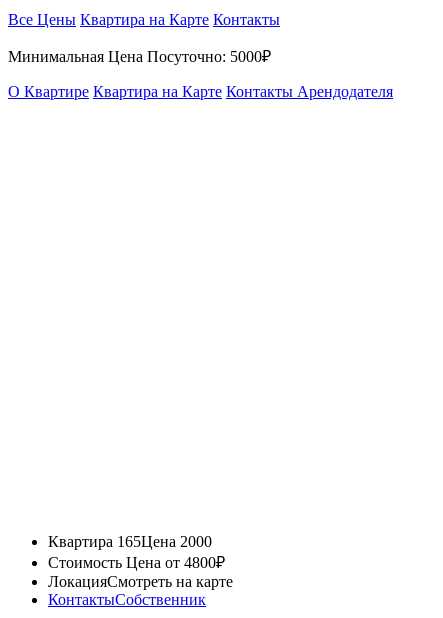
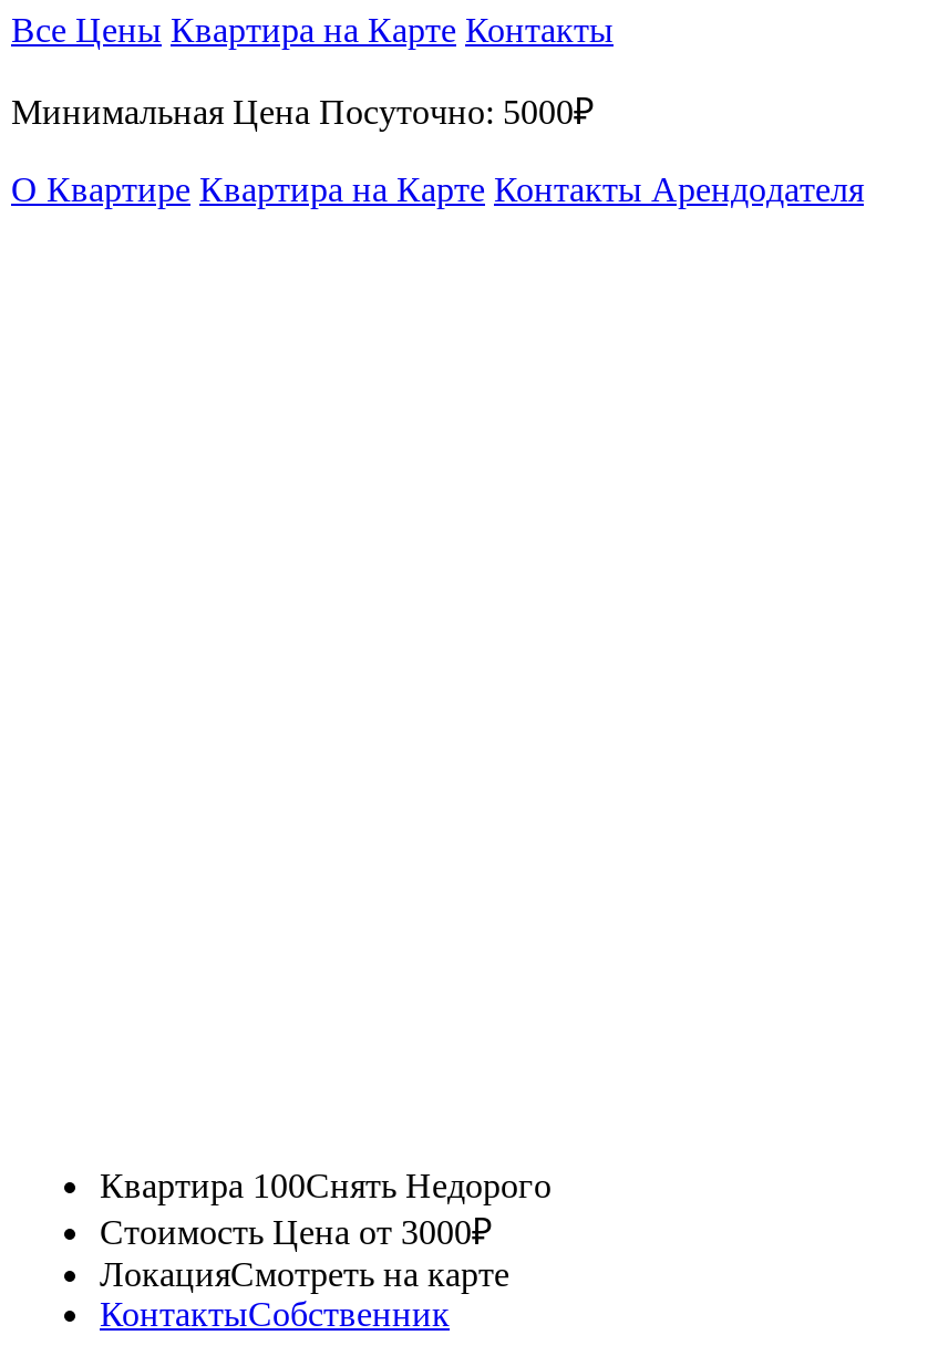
[48,533,212,550] Квартира 165Цена 2000 -> [100,1167,552,1205] Квартира 100Снять Недорого
[48,554,225,571] Стоимость Цена от 4800₽ -> [100,1214,492,1252] Стоимость Цена от 3000₽

